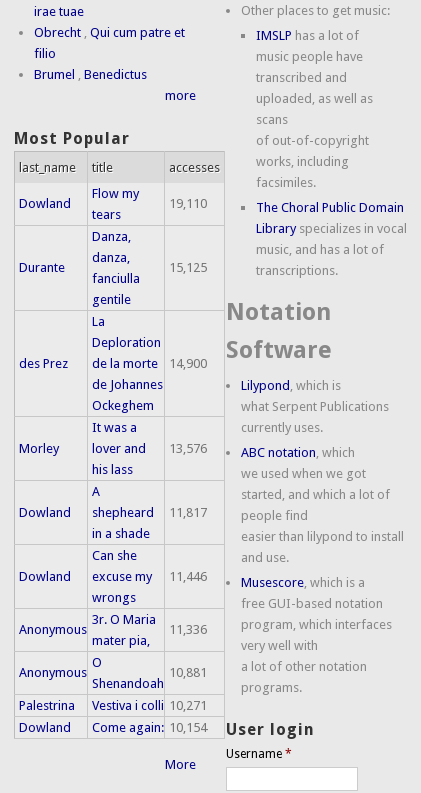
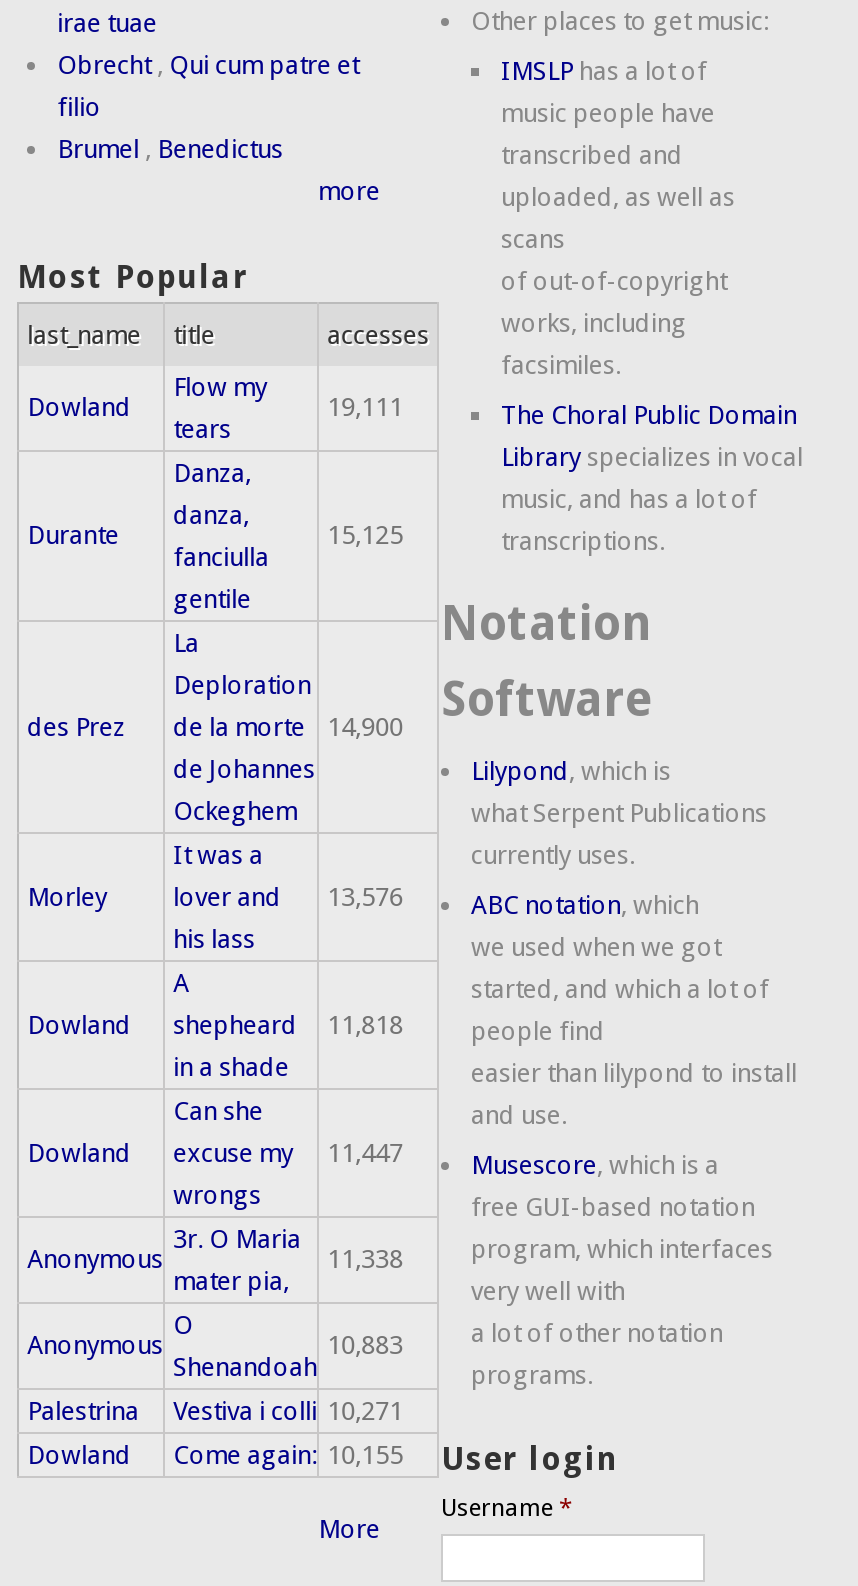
[169,196,207,211] 19,110 -> [327,392,403,422] 19,111
[19,505,207,520] Dowland shepheard 11,817 -> [27,1010,403,1040] Dowland shepheard 11,818
[19,569,207,584] Dowland excuse my 11,446 -> [27,1138,403,1168] Dowland excuse my 11,447
[169,622,207,637] 11,336 -> [327,1244,403,1274] 11,338
[169,665,207,680] 10,881 -> [327,1330,403,1360] 10,883
[19,720,315,739] Dowland Come again: 10,154 User login -> [27,1440,619,1479] Dowland Come again: 10,155 User login

